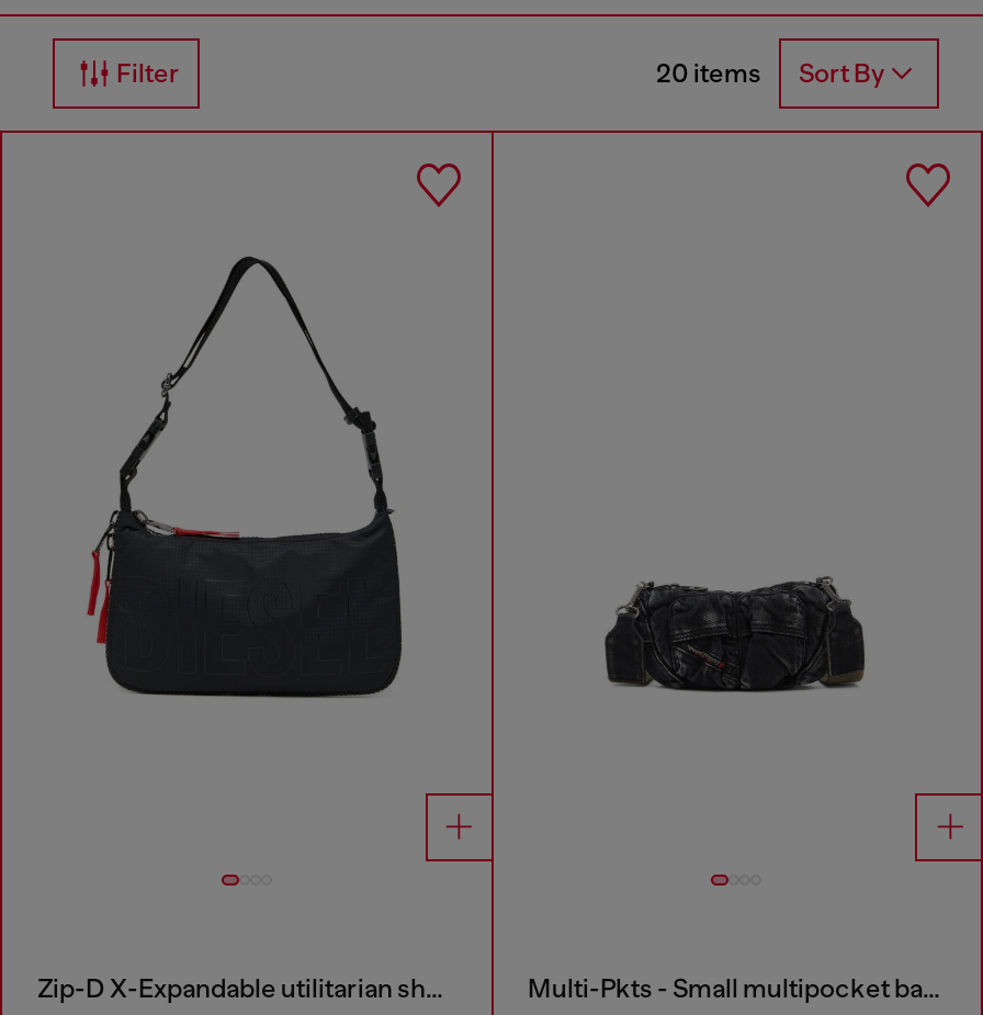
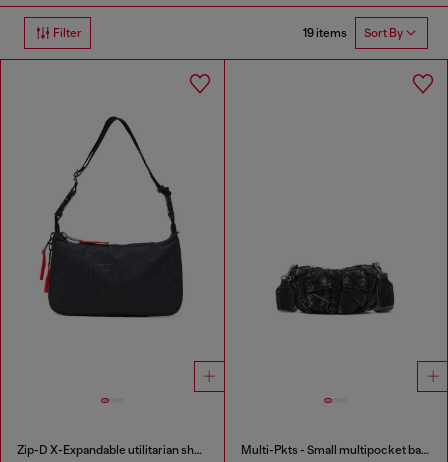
[656,58,884,90] 20 items Sort By -> [303,26,403,40] 19 items Sort By

